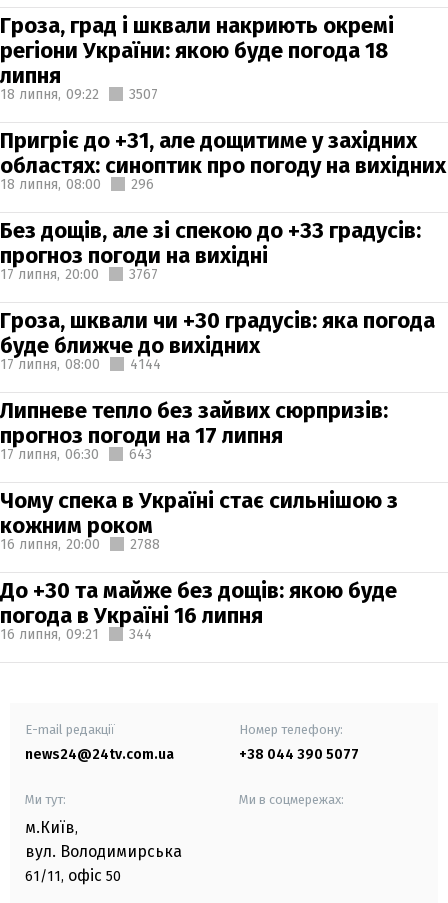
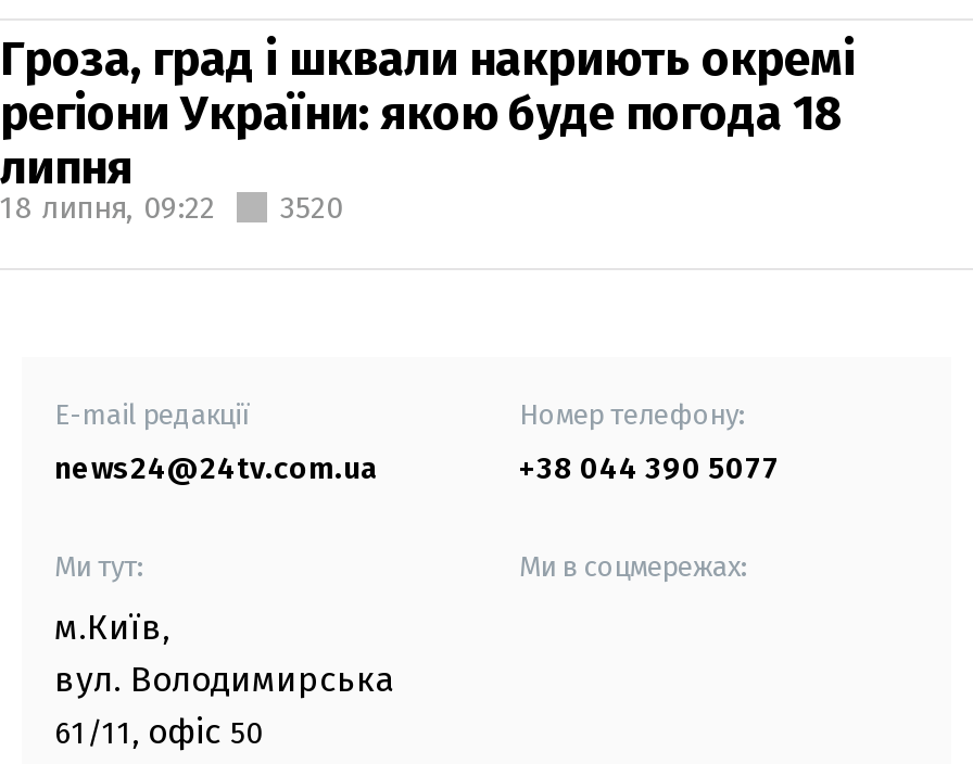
[0,85,446,642] 3507 | Пригріє до +31, але дощитиме у західних | областях: синоптик про погоду на вихідних | 18 липня, 08:00 | 296 | Без дощів, але зі спекою до +33 градусів: | прогноз погоди на вихідні | 17 липня, 20:00 | 3767 | Гроза, шквали чи +30 градусів: яка погода | буде ближче до вихідних | 17 липня, 08:00 | 4144 | Липневе тепло без зайвих сюрпризів: | прогноз погоди на 17 липня | 17 липня, 06:30 | 643 | Чому спека в Україні стає сильнішою з | кожним роком | 16 липня, 20:00 | 2788 | До +30 та майже без дощів: якою буде | погода в Україні 16 липня | 16 липня, 09:21 | 344 -> [280,189,343,226] 3520

